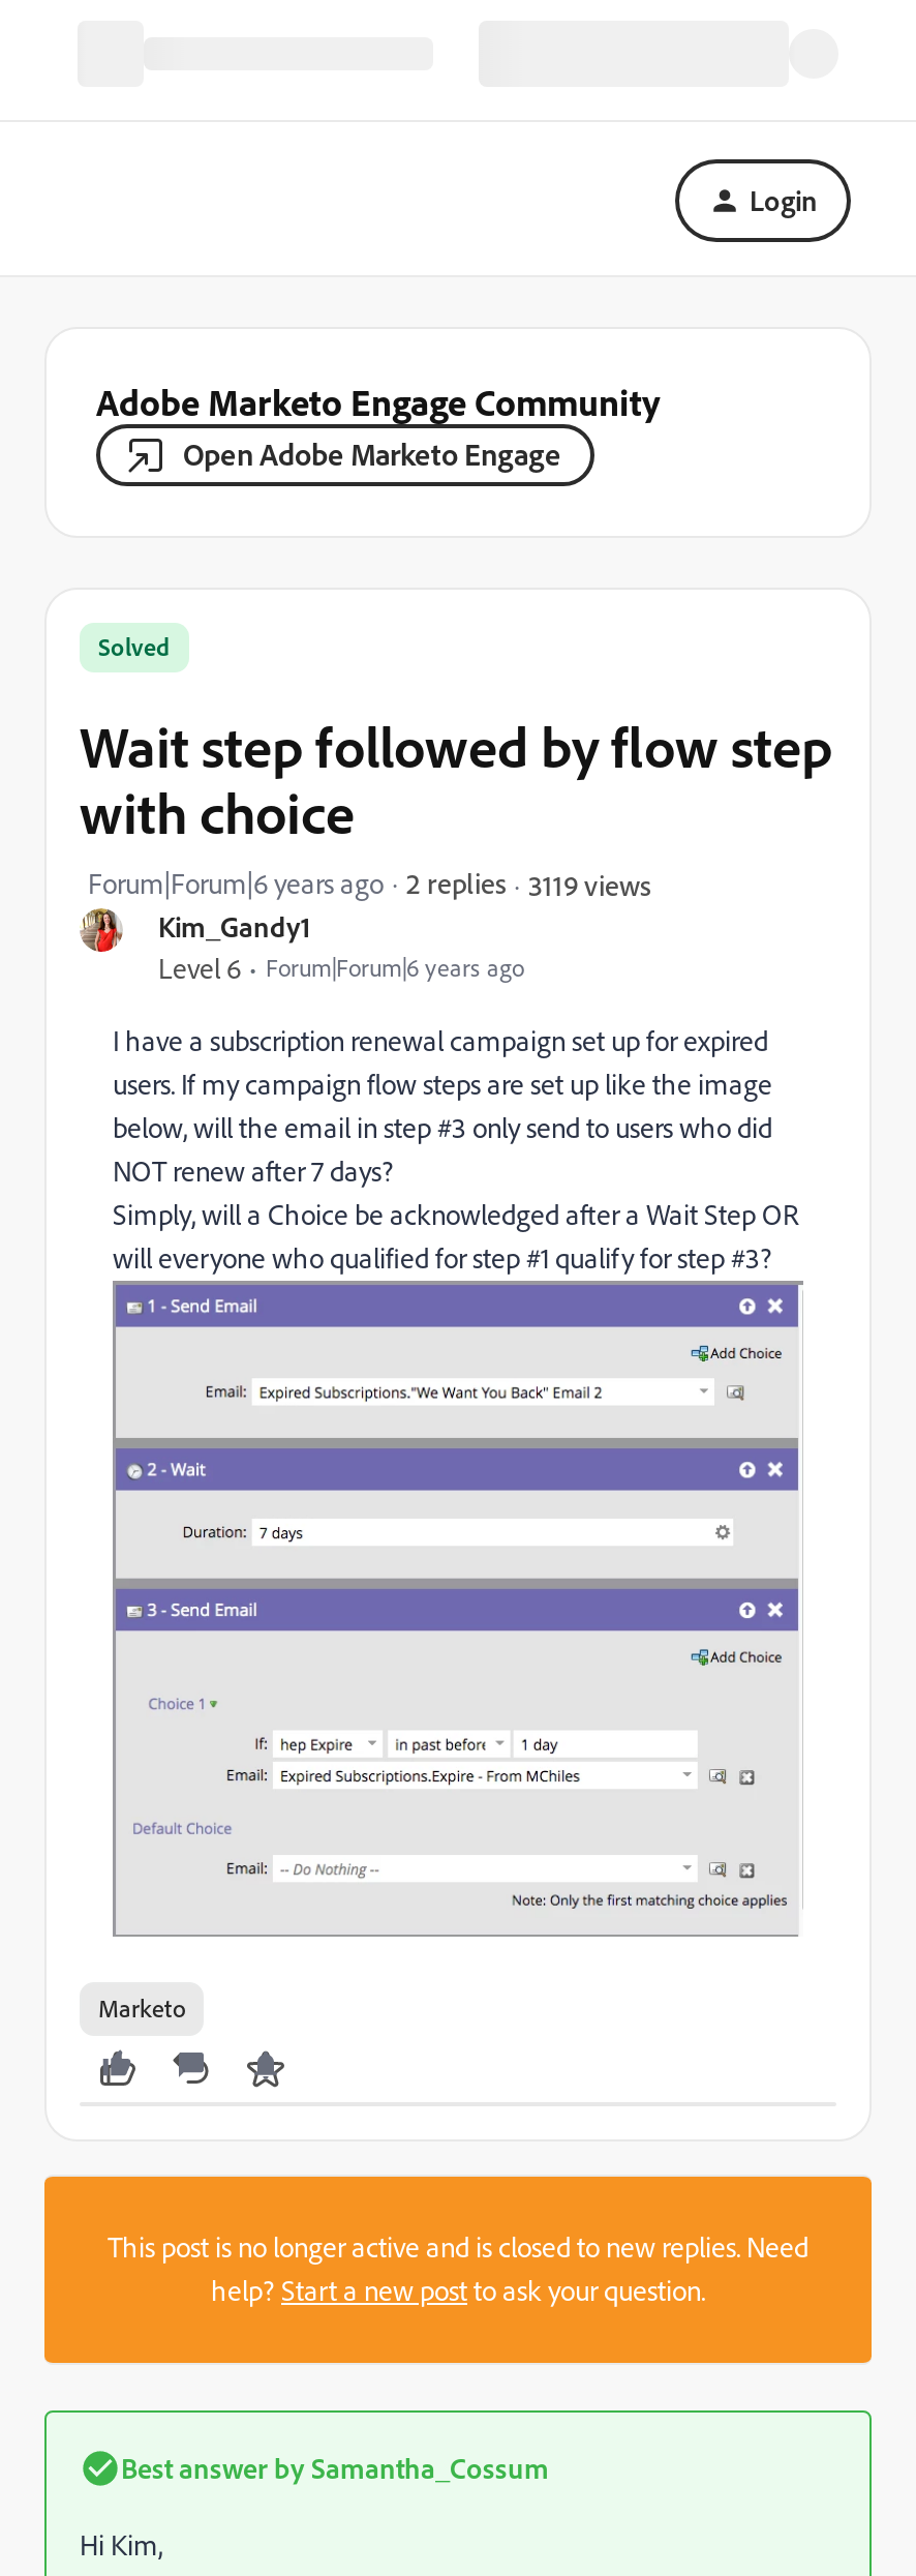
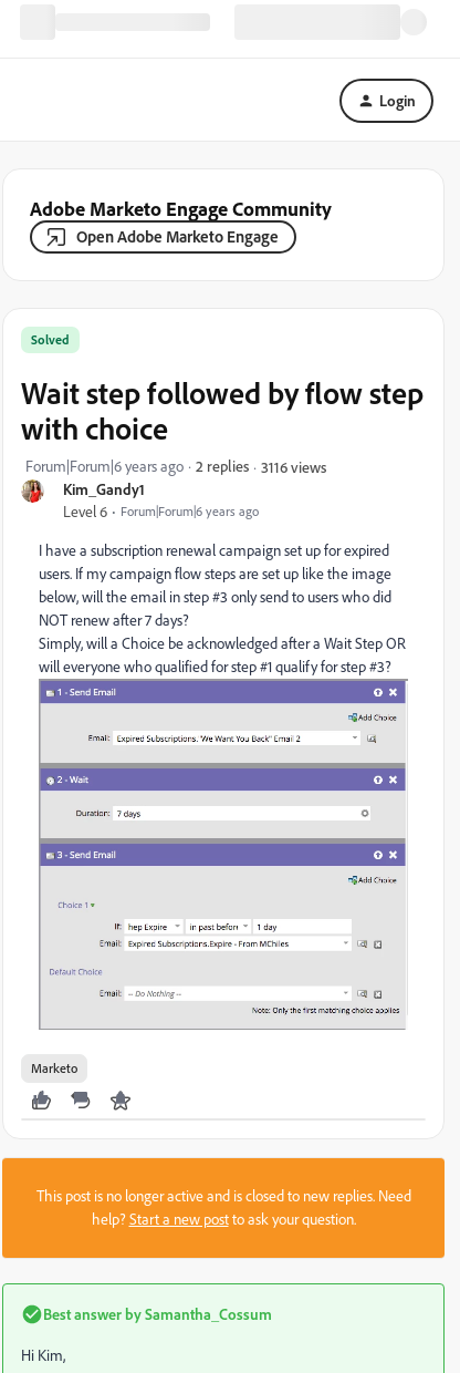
[528,866,650,901] 3119 views -> [261,457,326,476] 3116 views

